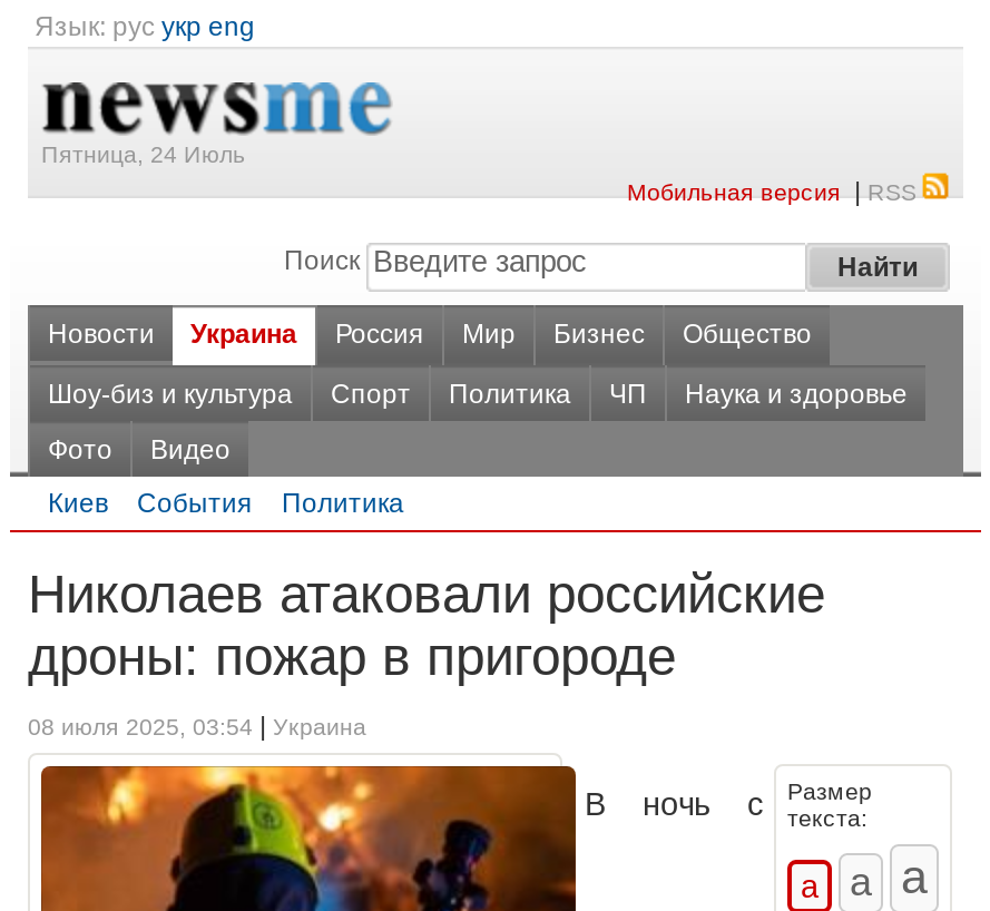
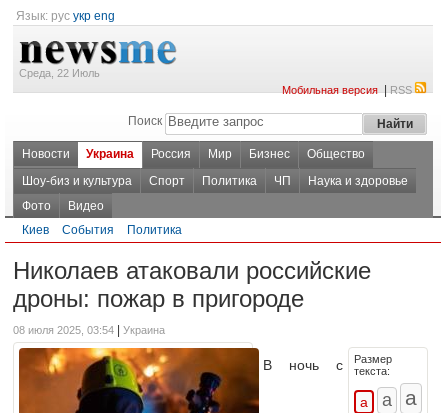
[41,140,246,167] Пятница, 24 Июль -> [19,67,100,79] Среда, 22 Июль

